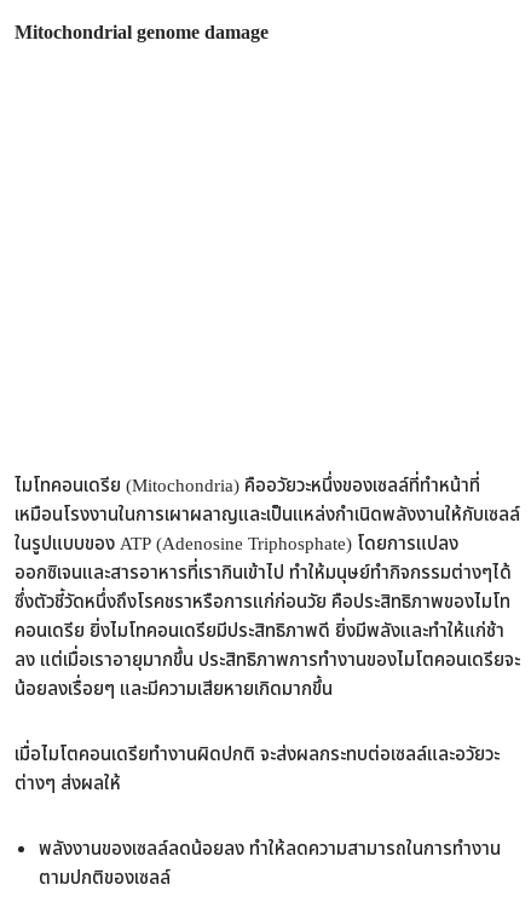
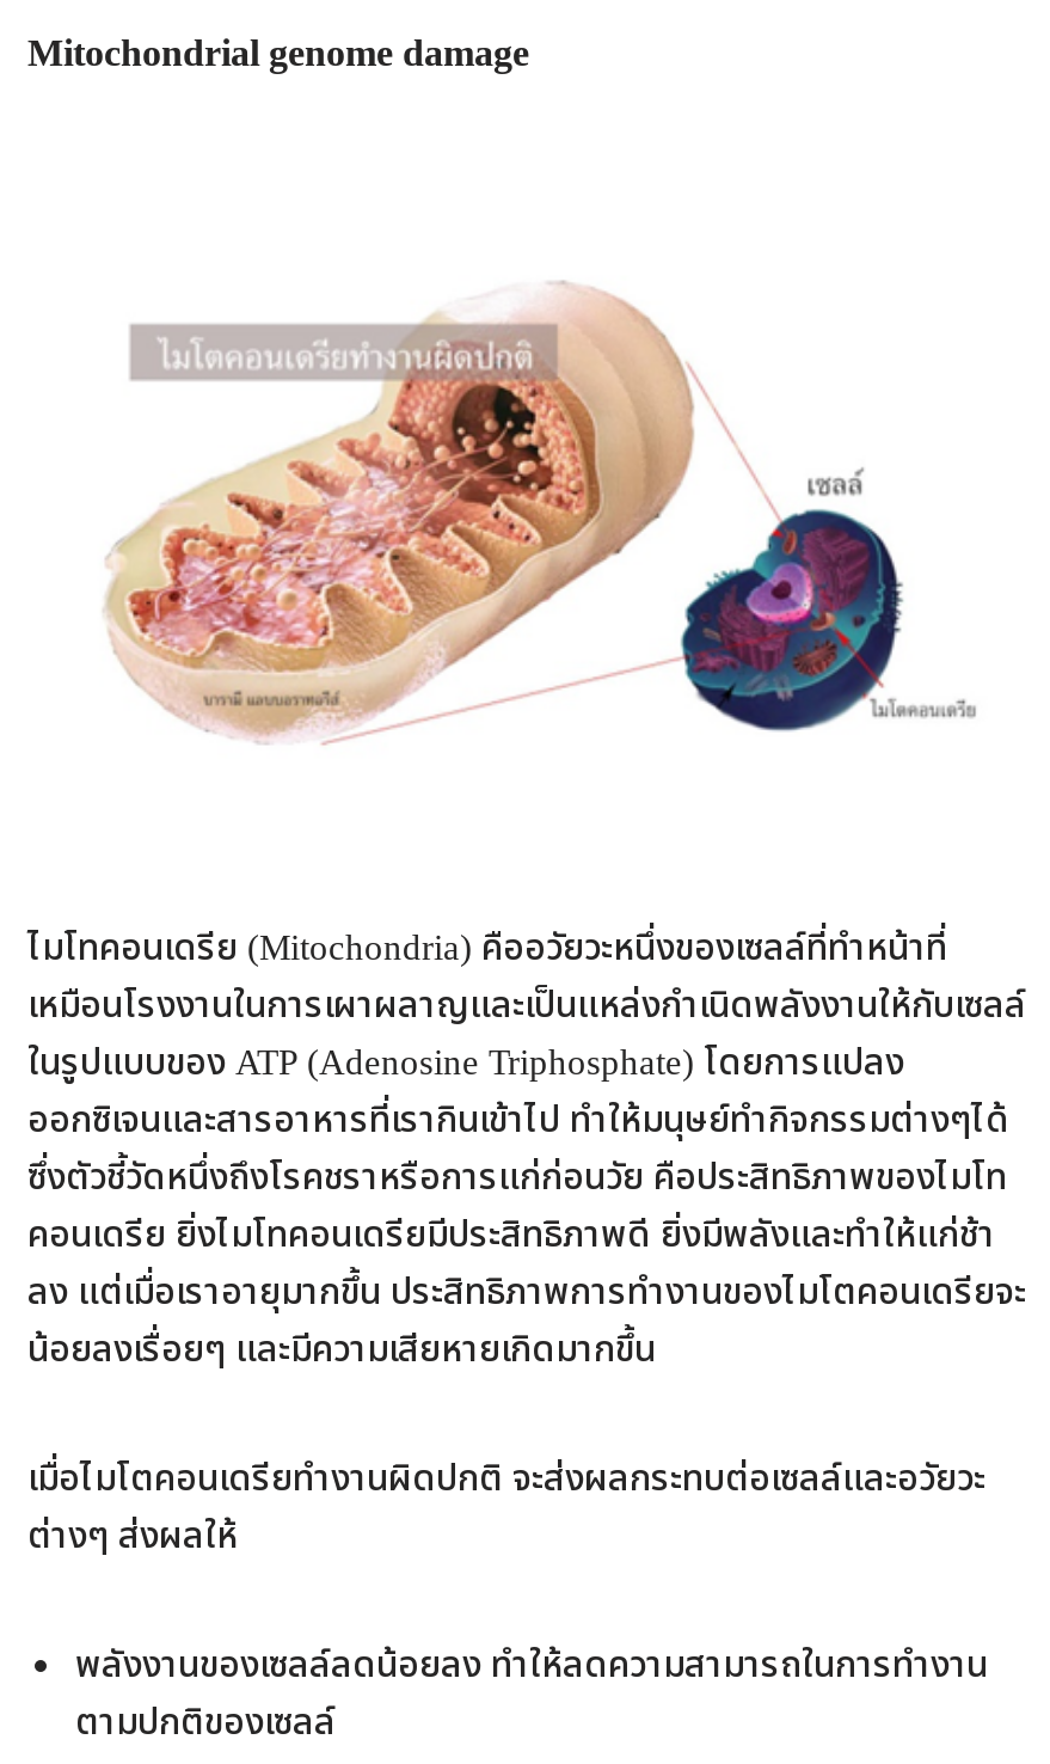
none -> [104,281,978,745] [image]

